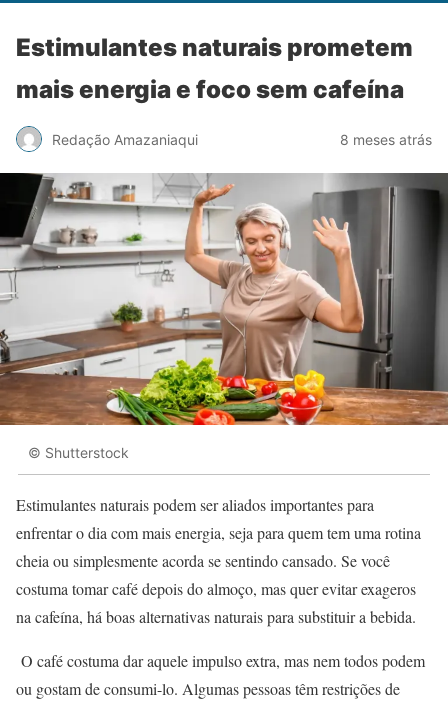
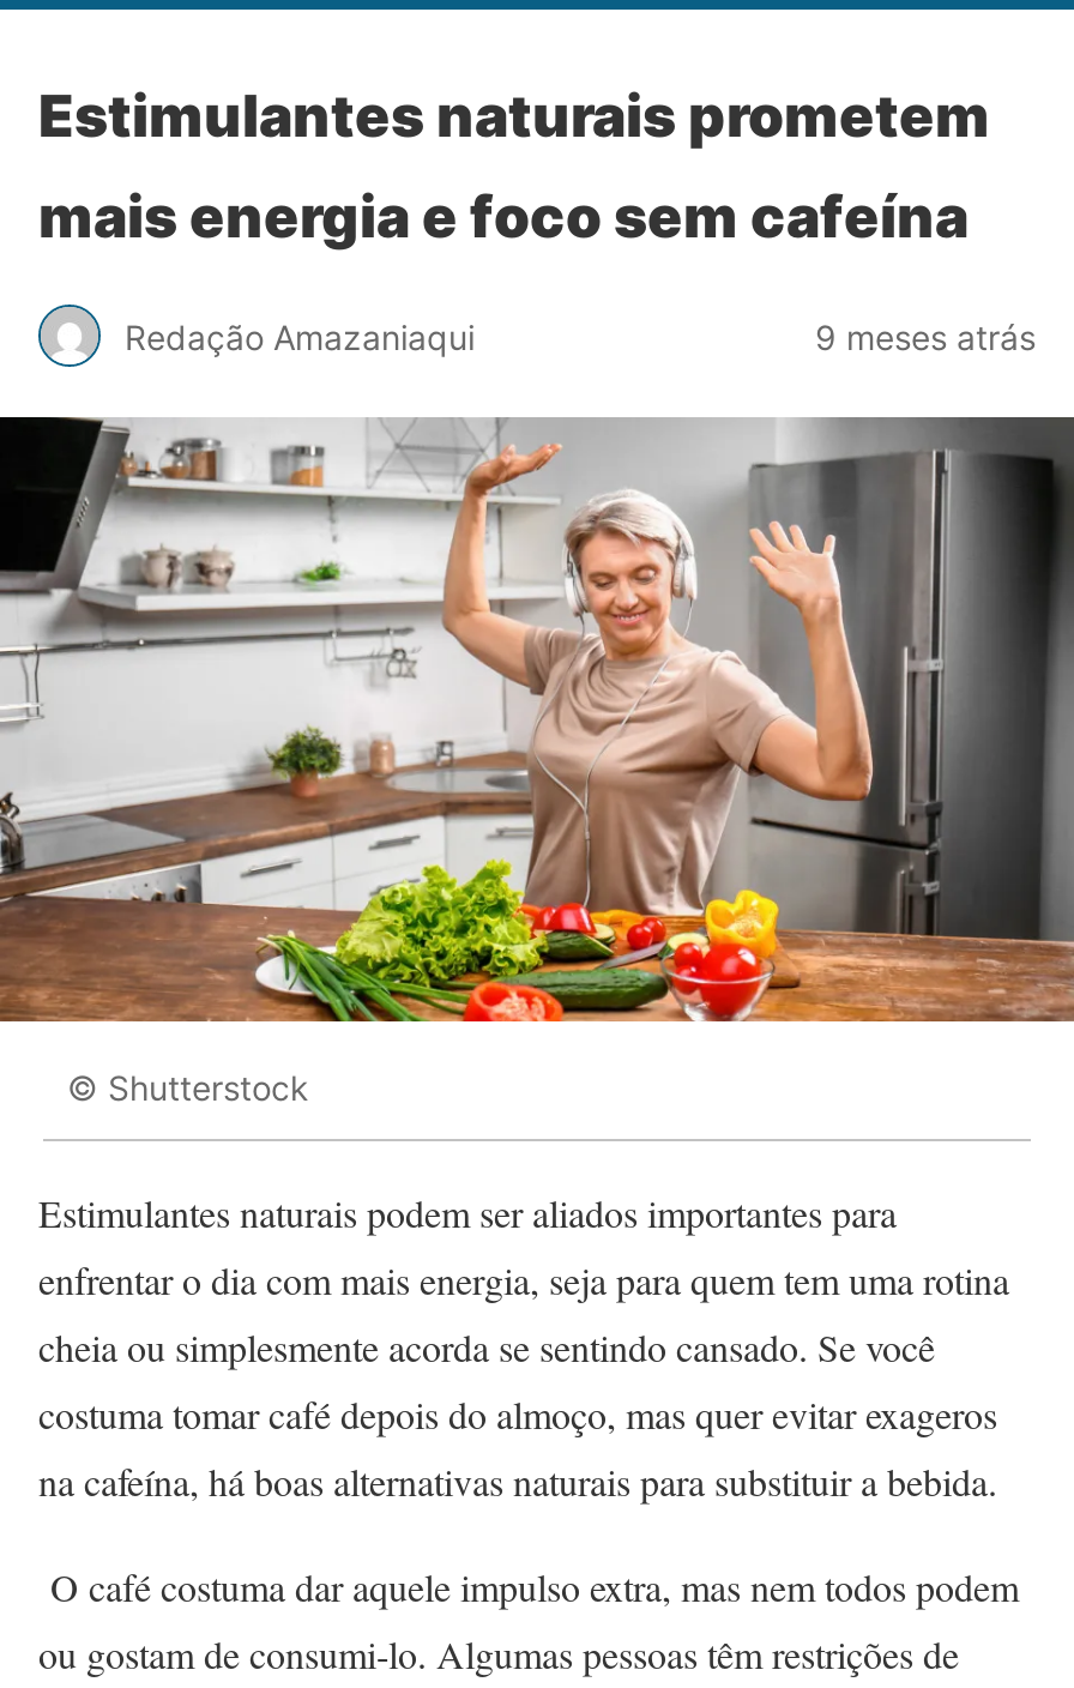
[340,130,432,147] 8 meses atrás -> [815,315,1036,356] 9 meses atrás

